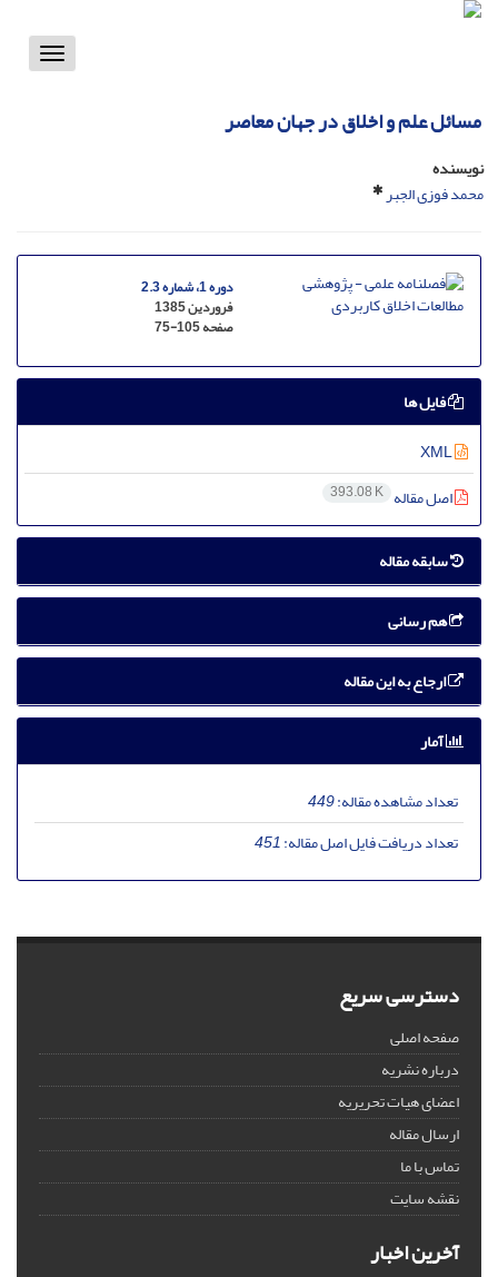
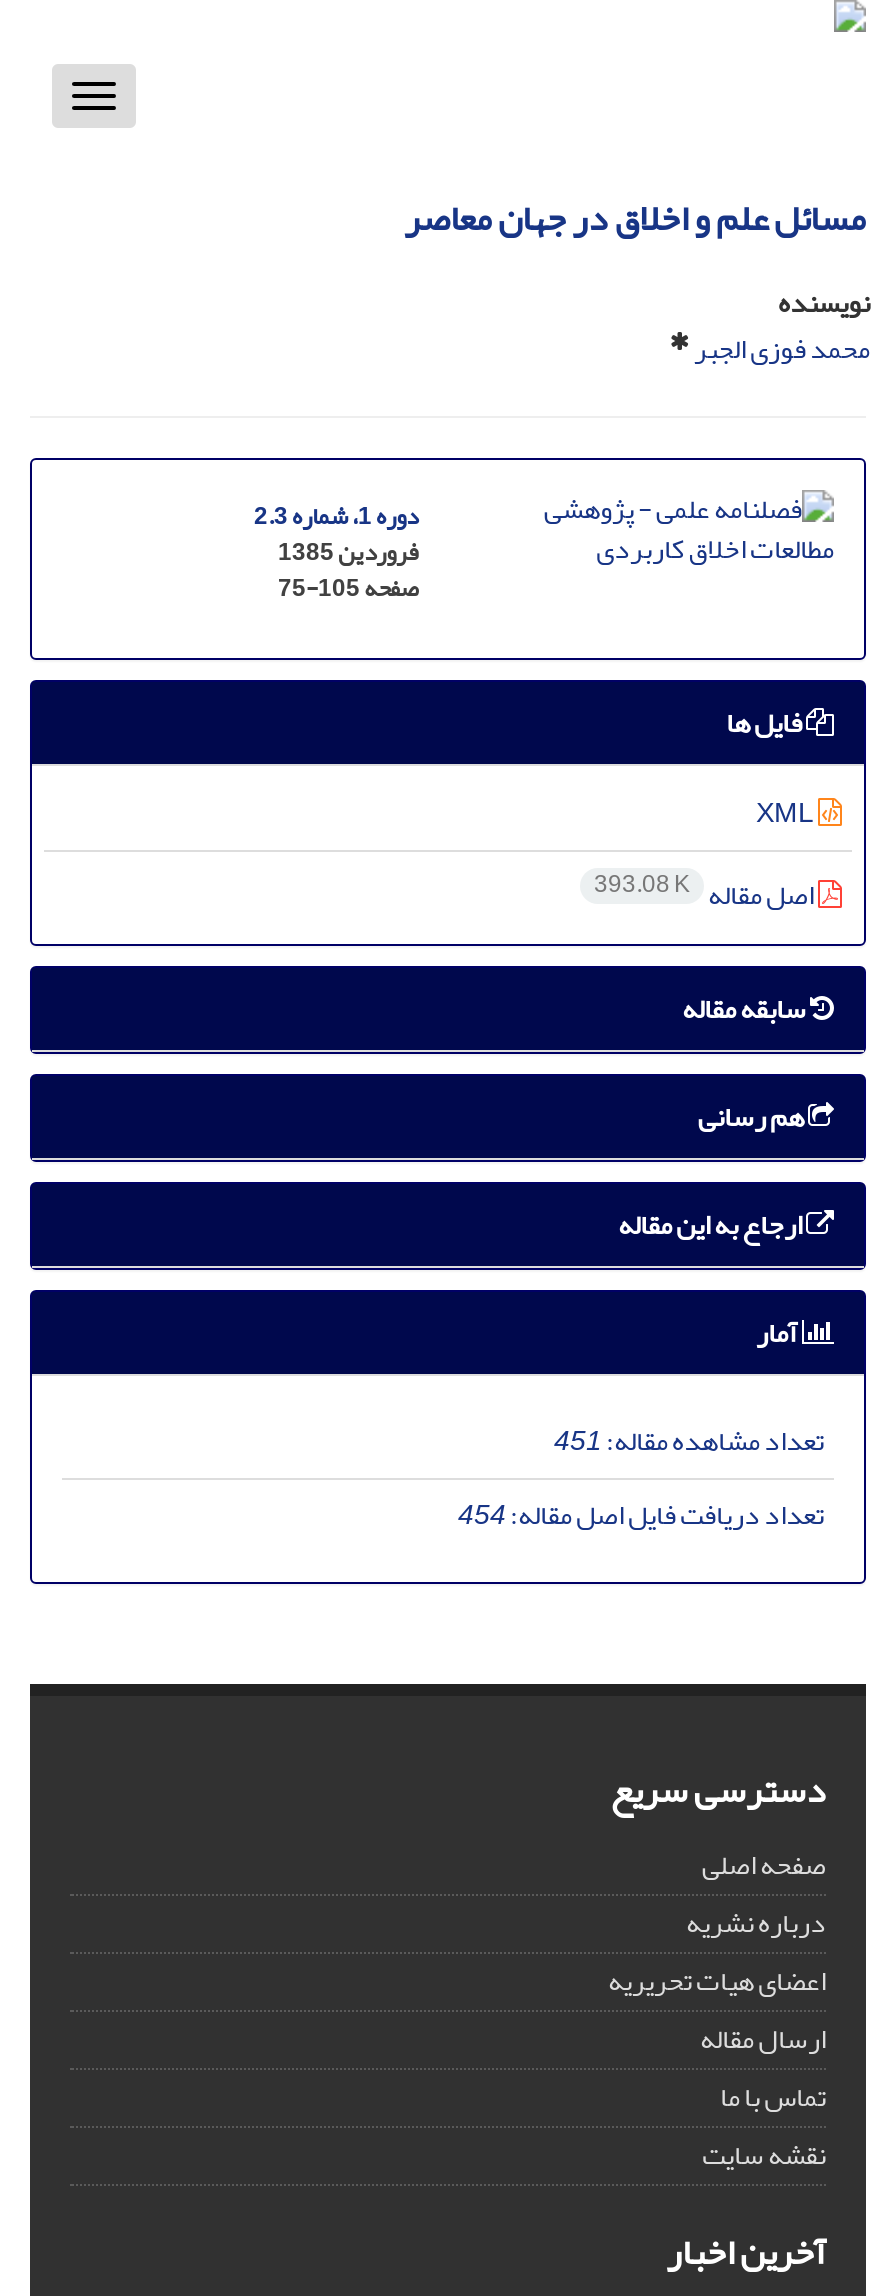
[308,786,458,816] تعداد مشاهده مقاله:449 -> [554,1414,824,1468] تعداد مشاهده مقاله:451
[255,827,458,858] تعداد دریافت فایل اصل مقاله:451 -> [458,1488,824,1542] تعداد دریافت فایل اصل مقاله:454

